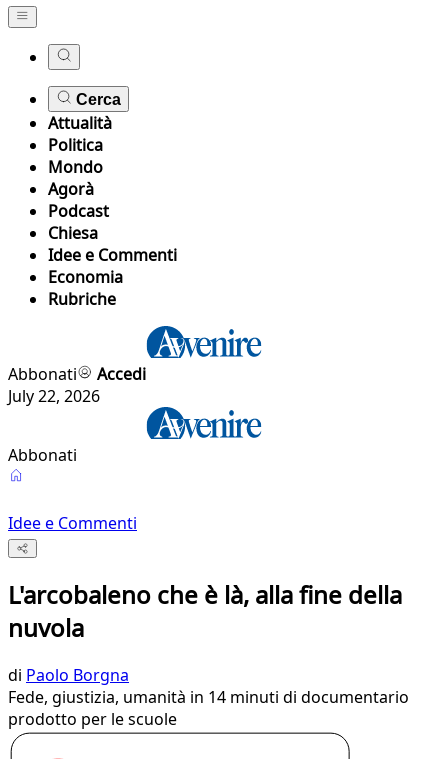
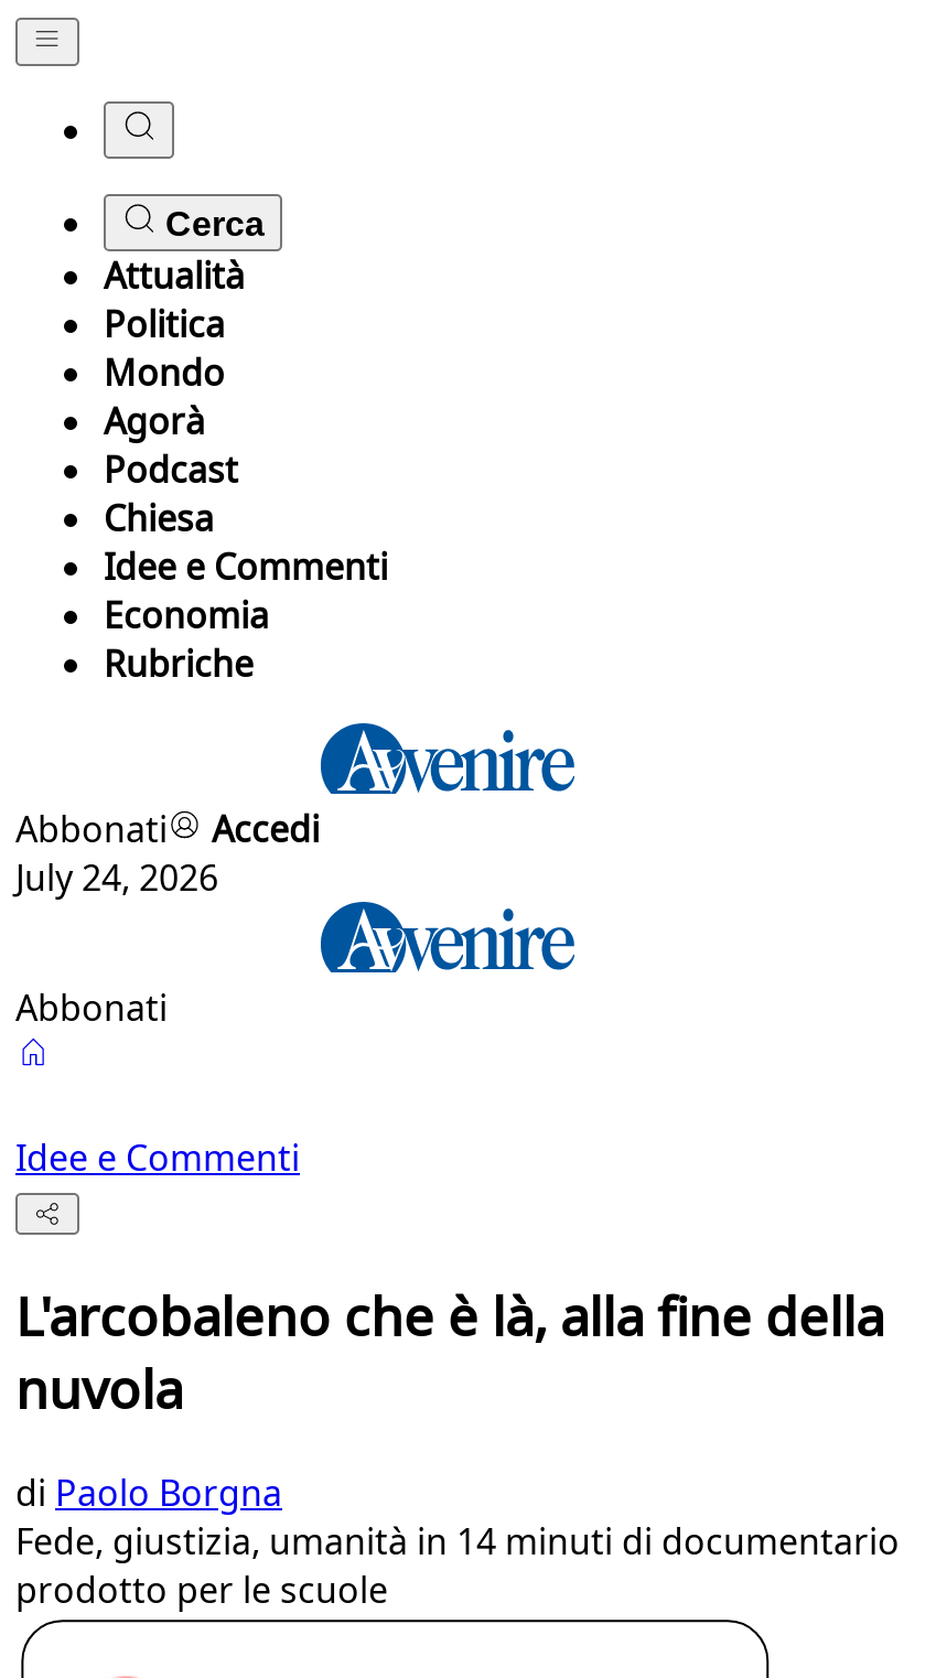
[8,385,100,407] July 22, 2026 -> [15,853,218,902] July 24, 2026

